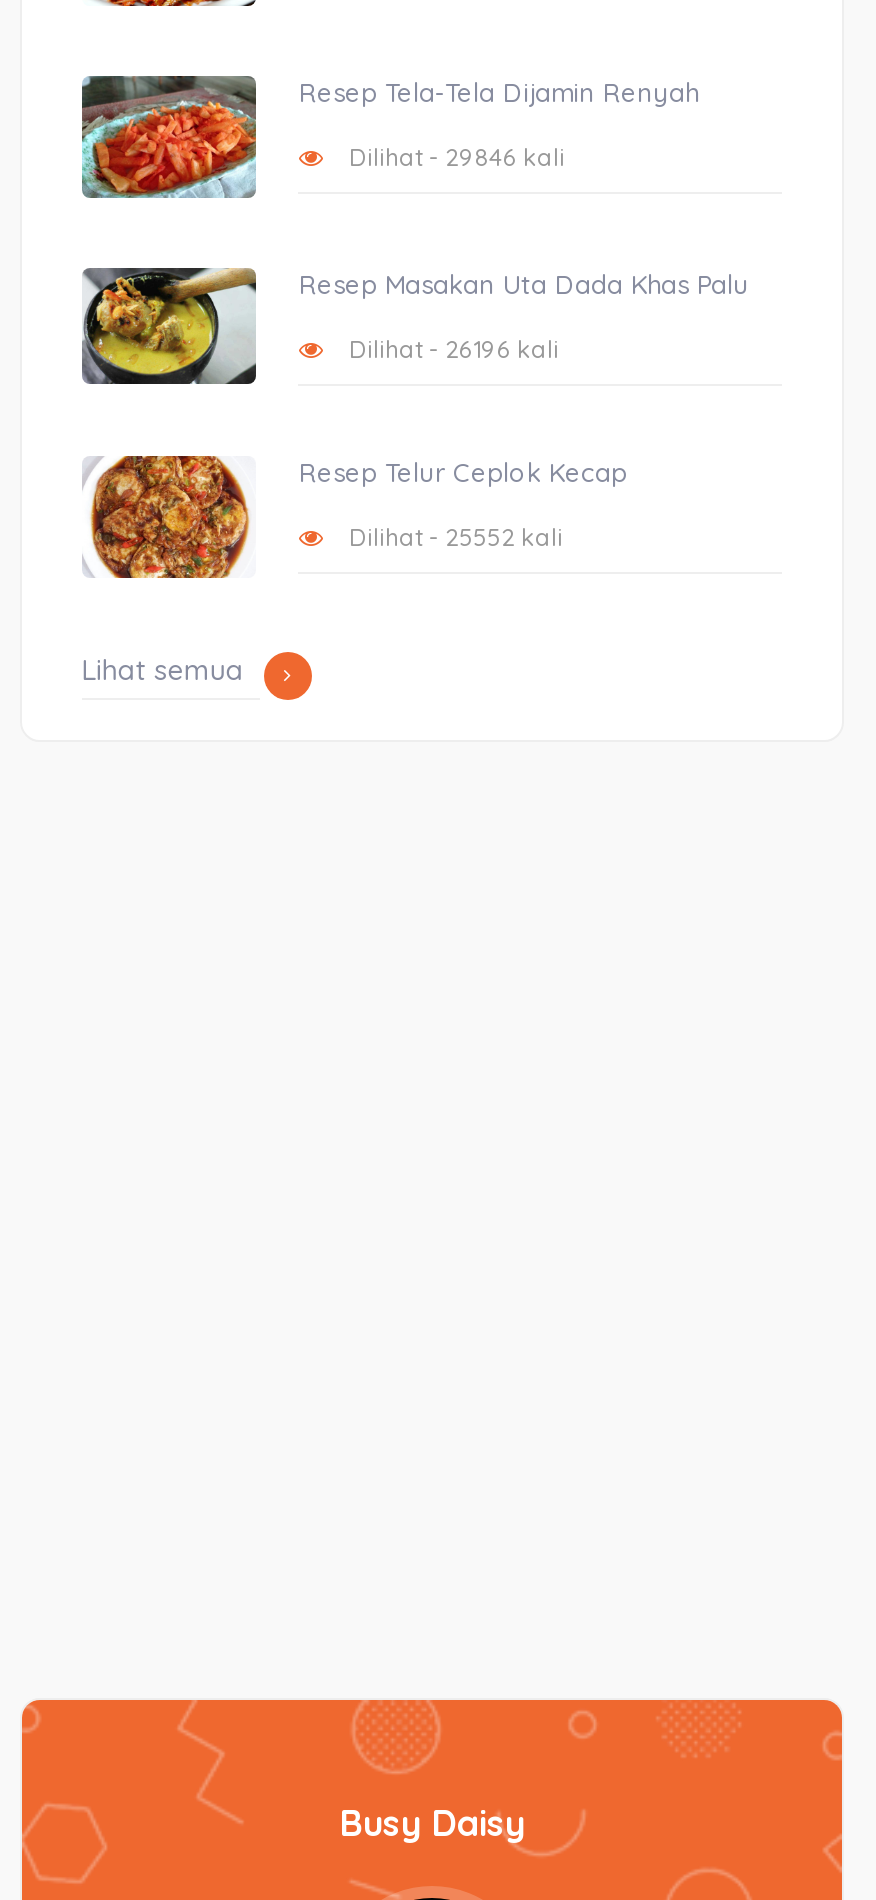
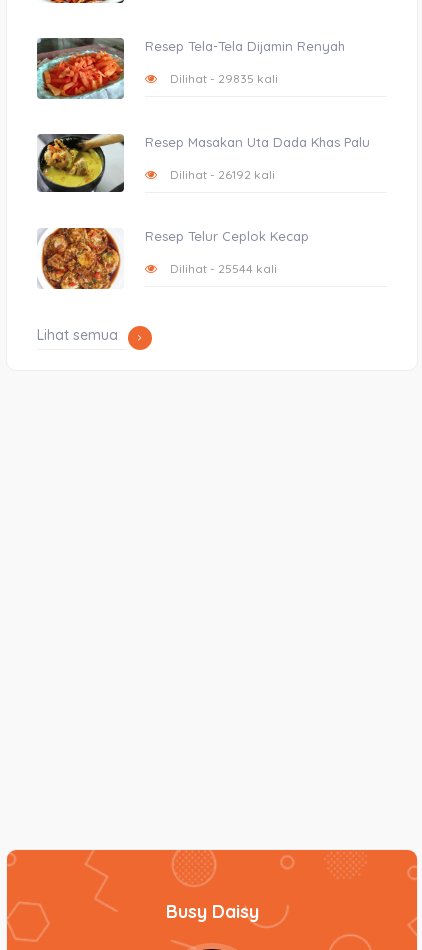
[343,141,565,171] Dilihat - 29846 kali -> [167,71,278,86] Dilihat - 29835 kali
[343,334,559,364] Dilihat - 26196 kali -> [167,167,275,182] Dilihat - 26192 kali
[343,522,563,552] Dilihat - 25552 kali -> [167,261,277,276] Dilihat - 25544 kali

